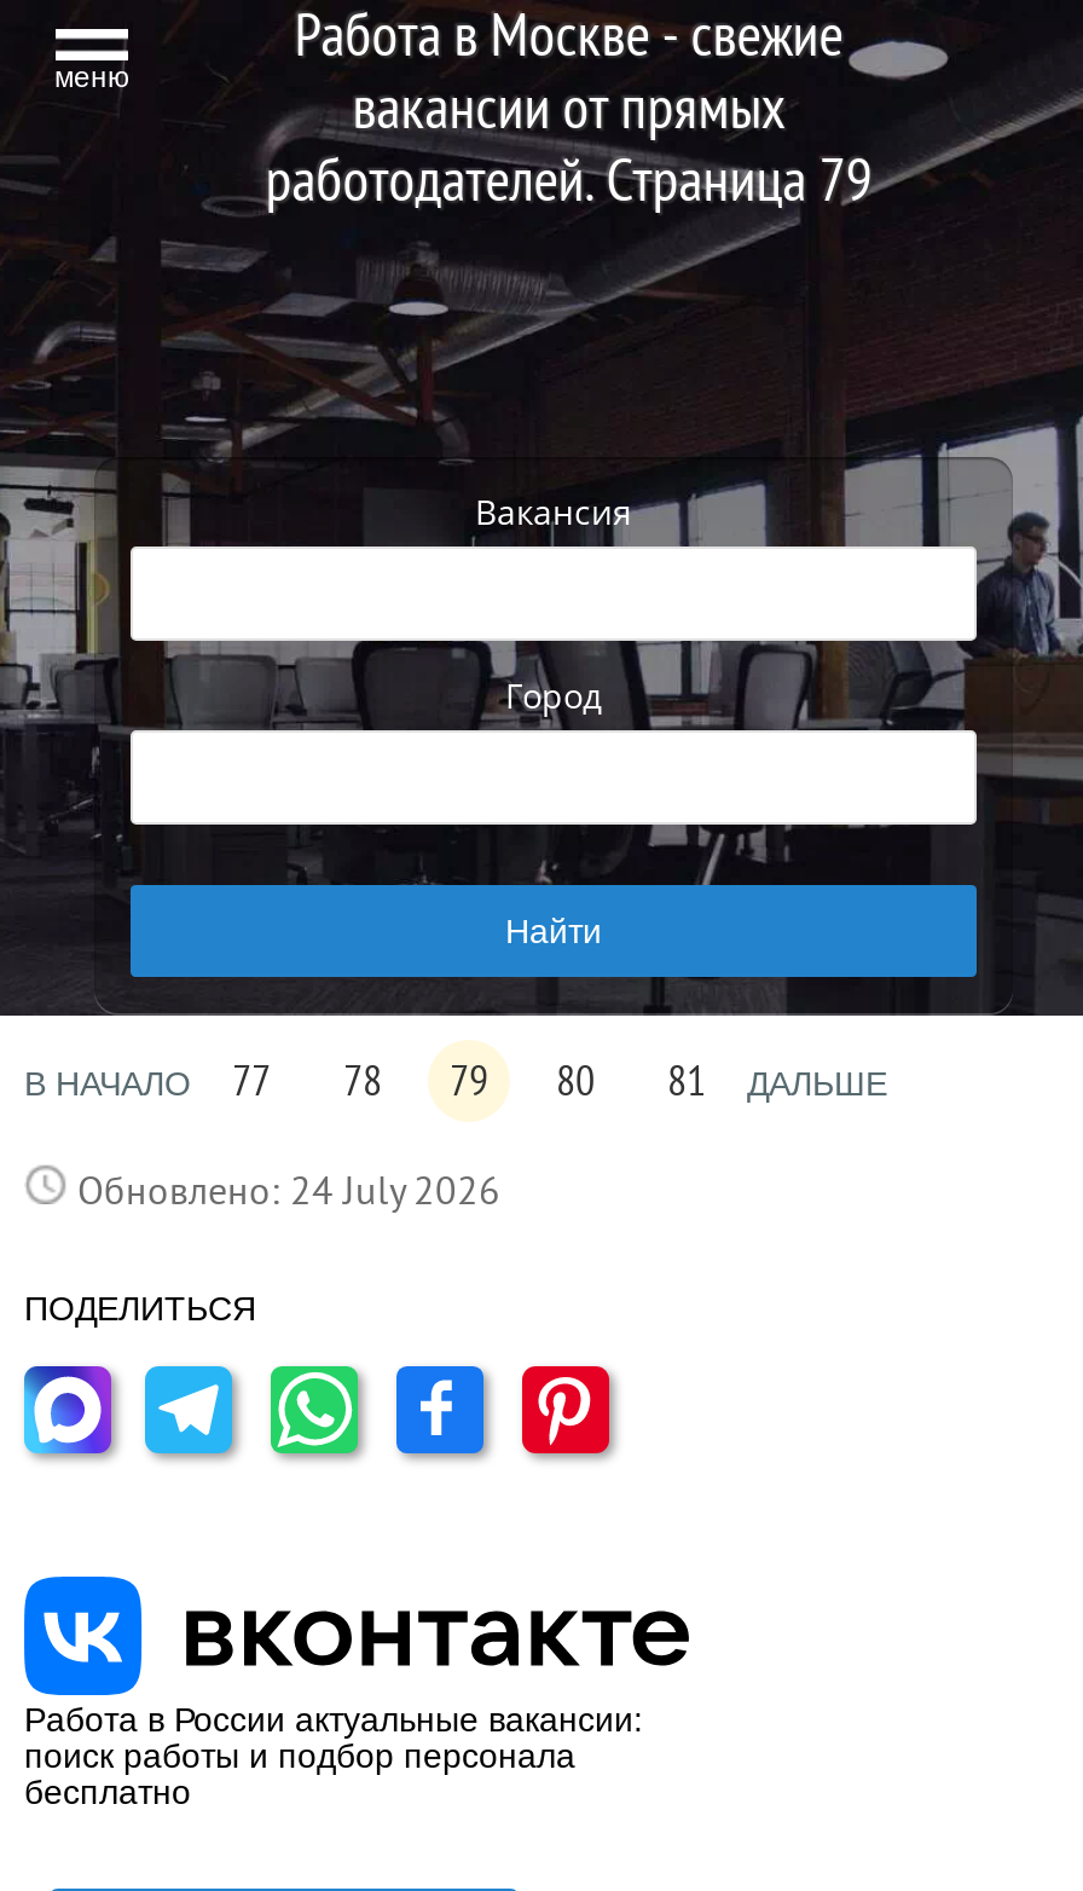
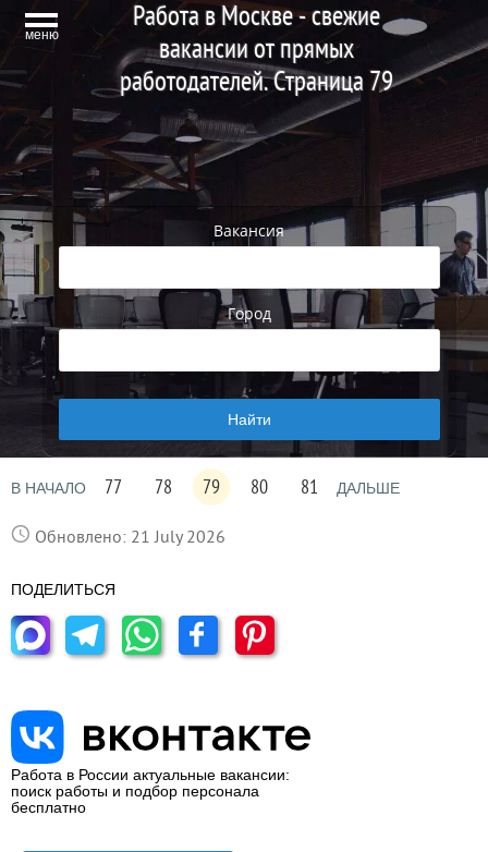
[68,1170,500,1214] Обновлено: 24 July 2026 -> [30,527,225,547] Обновлено: 21 July 2026

